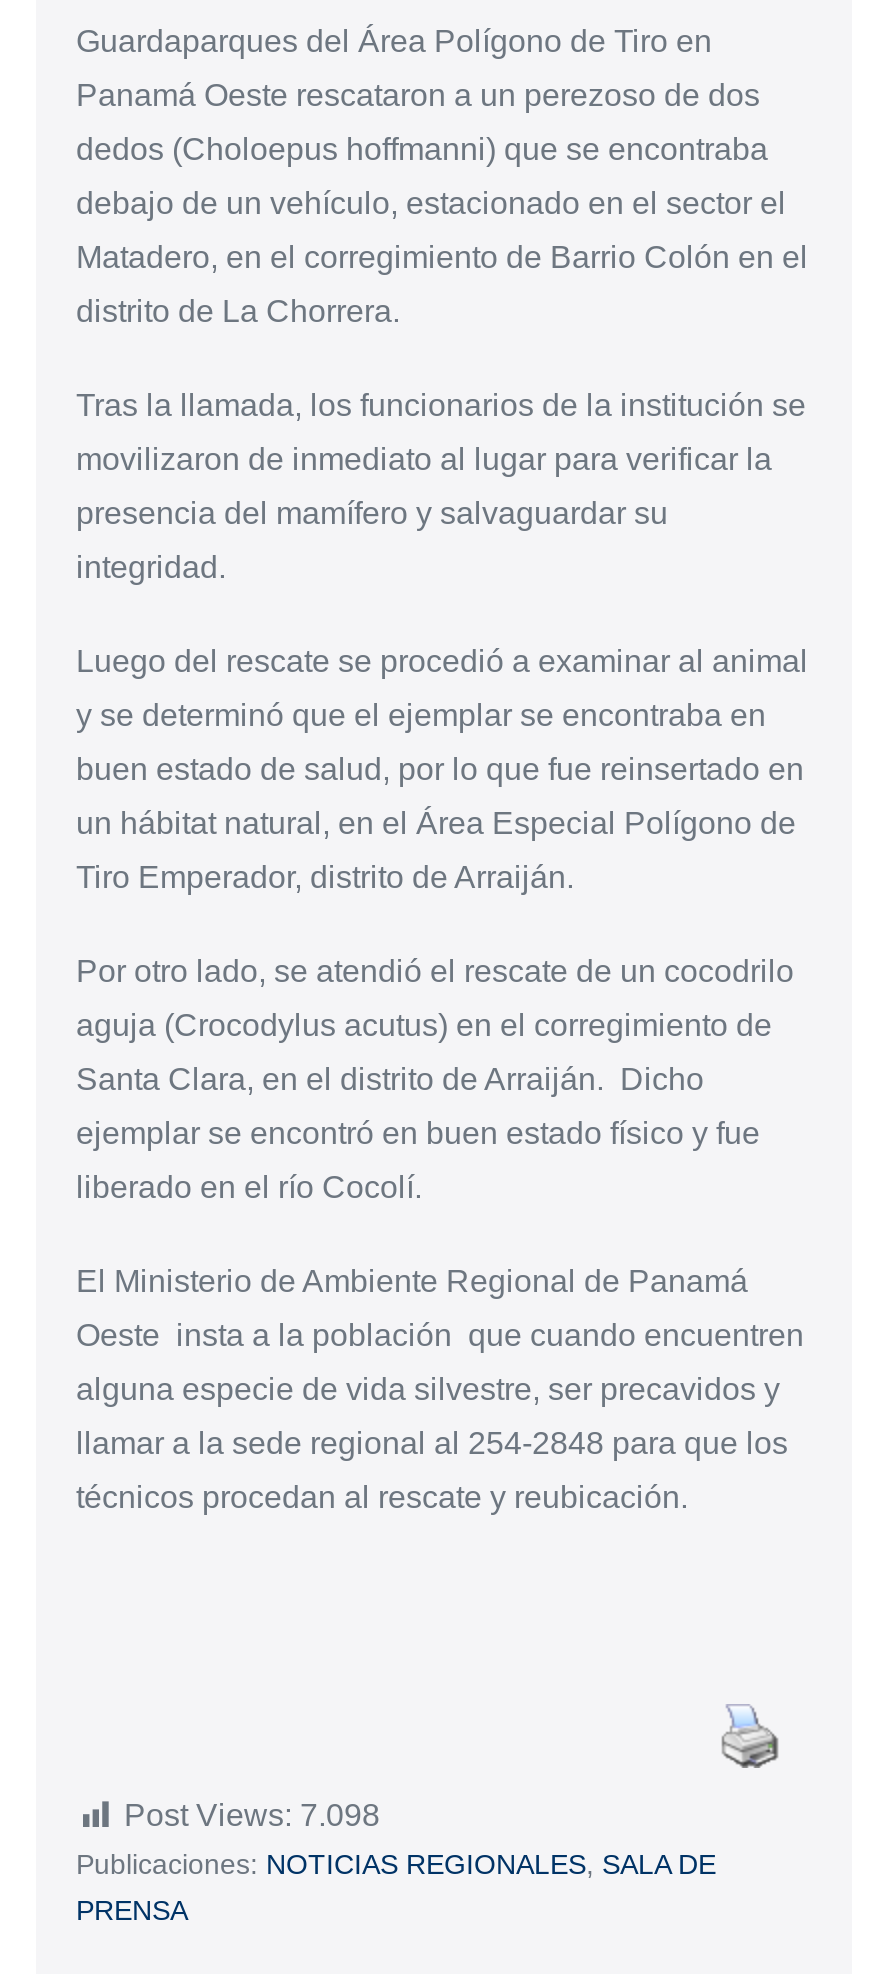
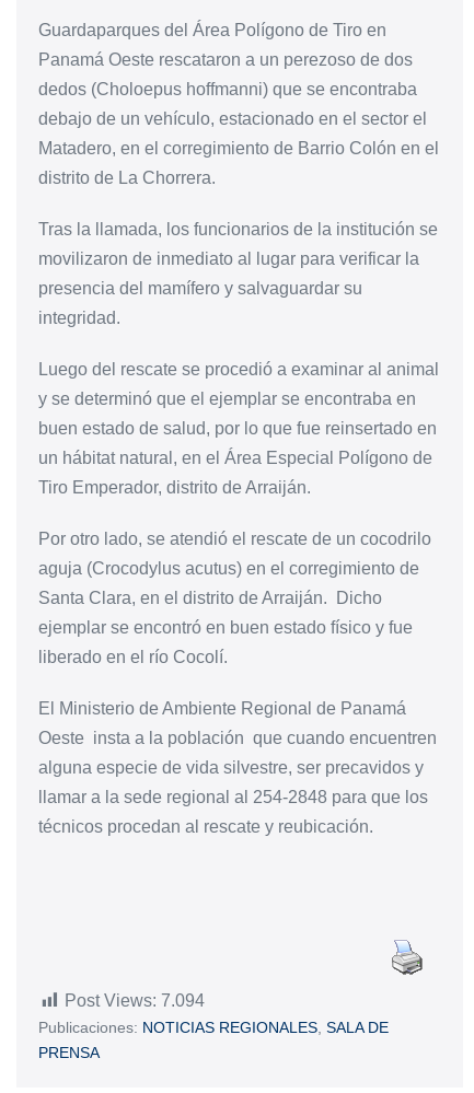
[124,1798,380,1832] Post Views: 7.098 -> [65,991,205,1010] Post Views: 7.094

